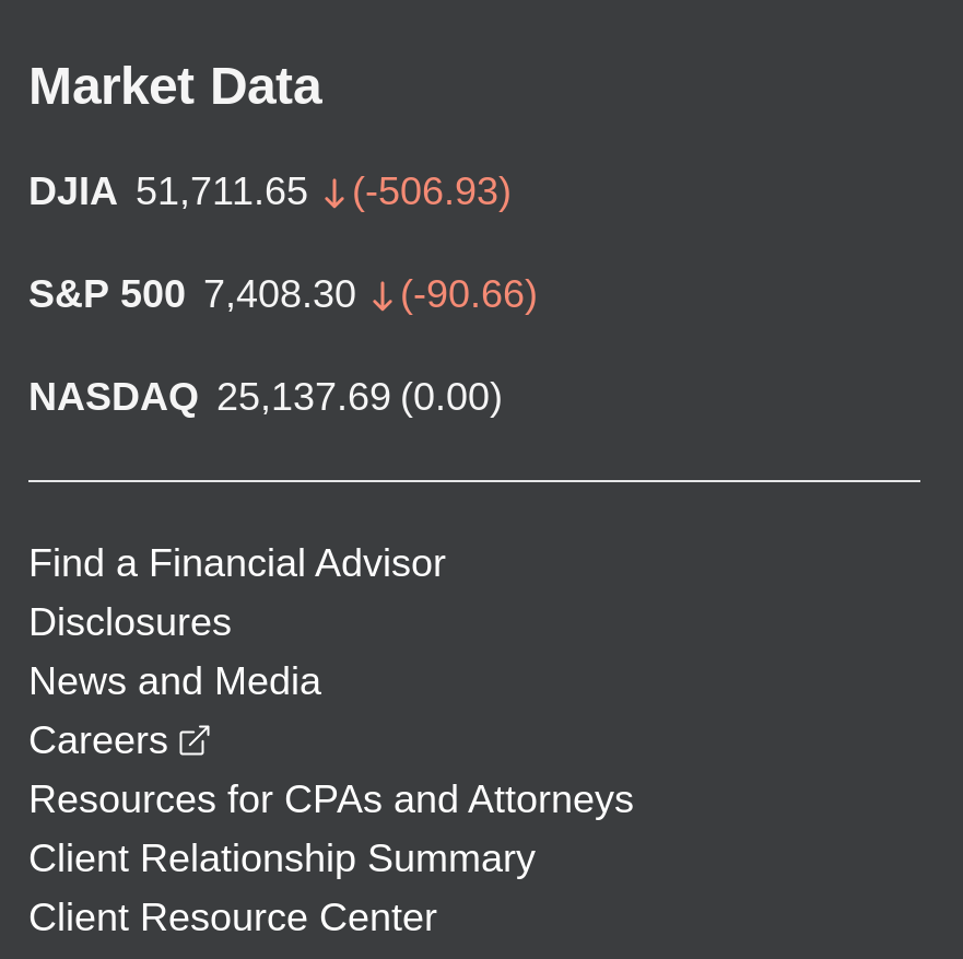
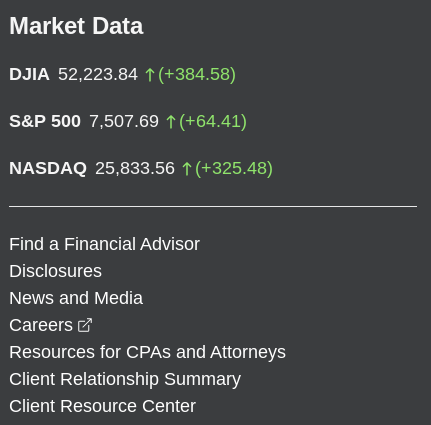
[28,169,512,213] DJIA 51,711.65 | (-506.93) -> [9,64,236,84] DJIA 52,223.84 | (+384.58)
[28,272,538,316] S&P 500 7,408.30 | (-90.66) -> [9,111,247,131] S&P 500 7,507.69 | (+64.41)
[28,375,503,419] NASDAQ 25,137.69 (0.00) -> [9,158,273,178] NASDAQ 25,833.56 | (+325.48)

